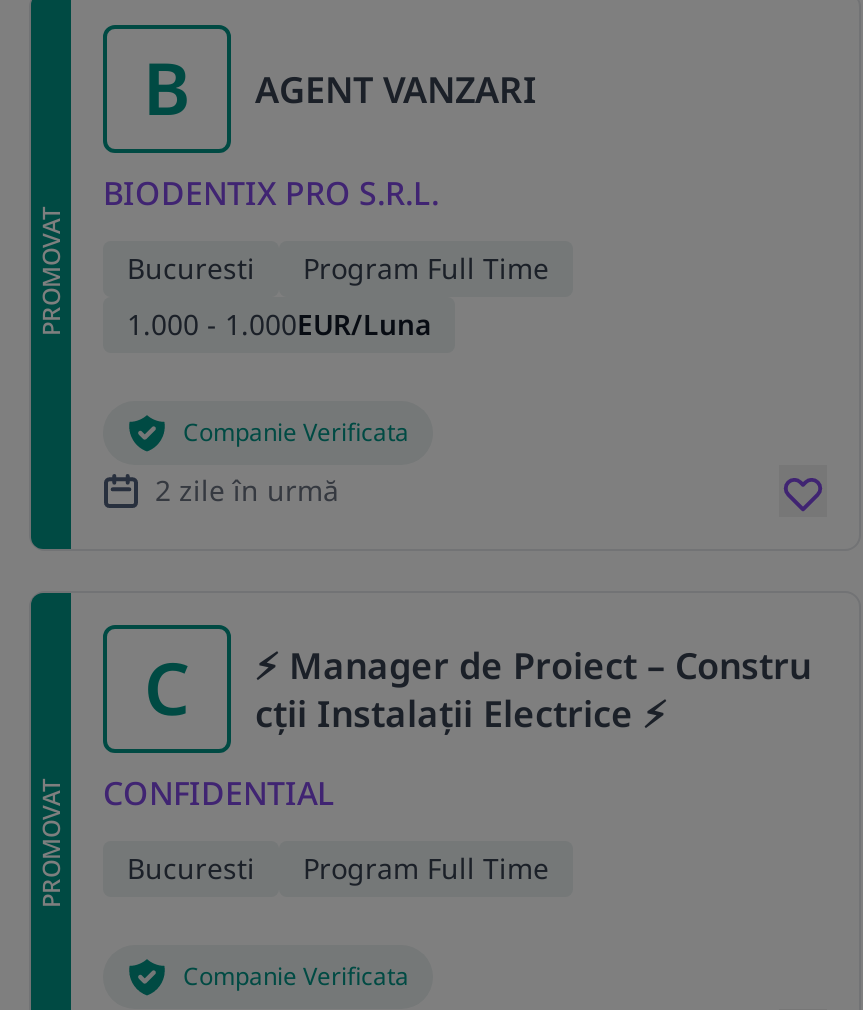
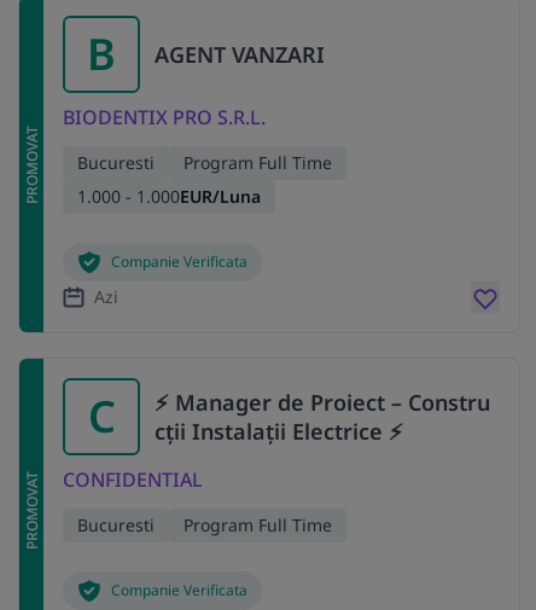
[155,472,339,510] 2 zile în urmă -> [94,285,118,308] Azi

